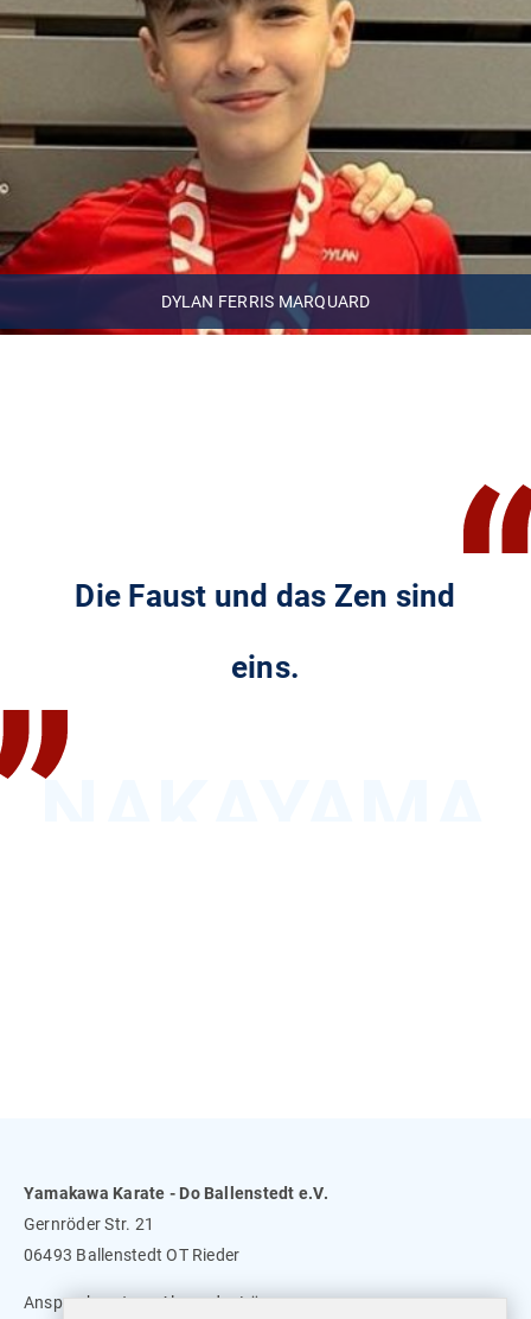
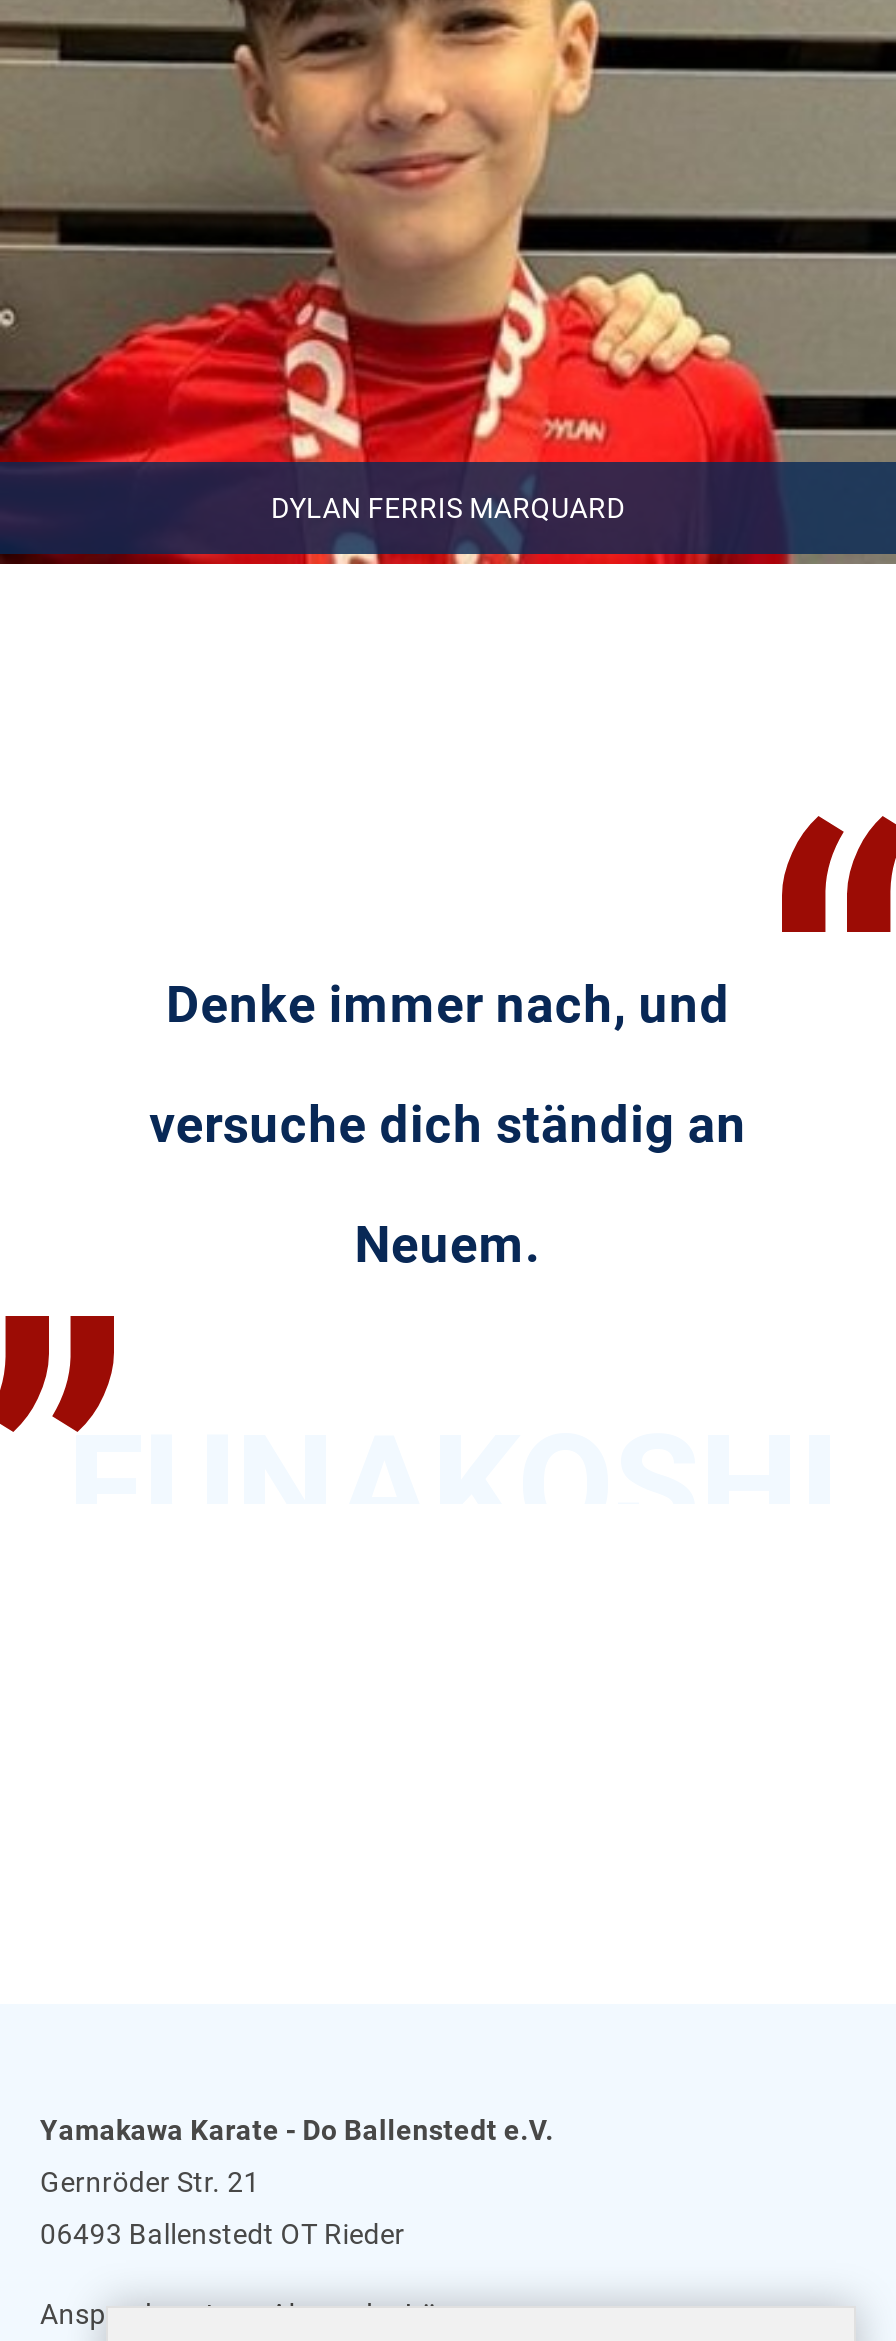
[75,578,456,685] Die Faust und das Zen sind | eins. -> [149,974,747,1274] Denke immer nach, und | versuche dich ständig an | Neuem.

